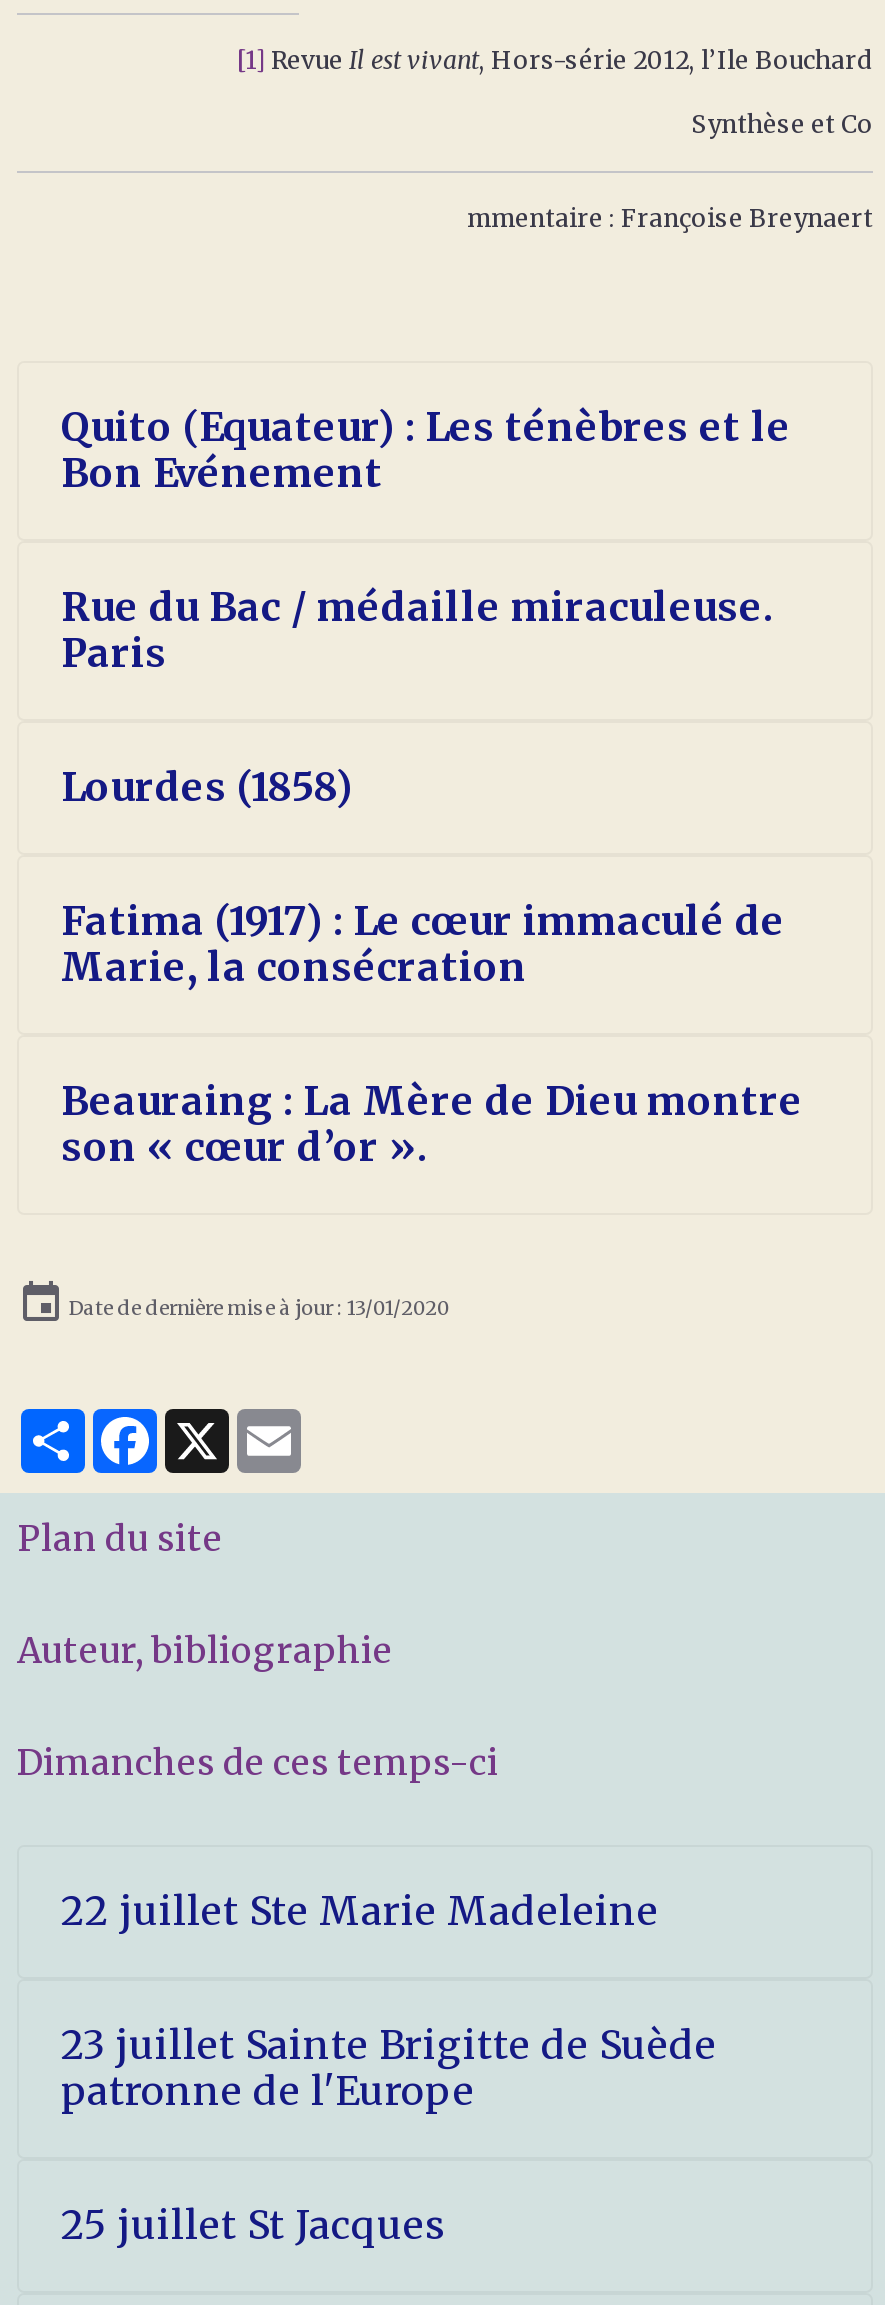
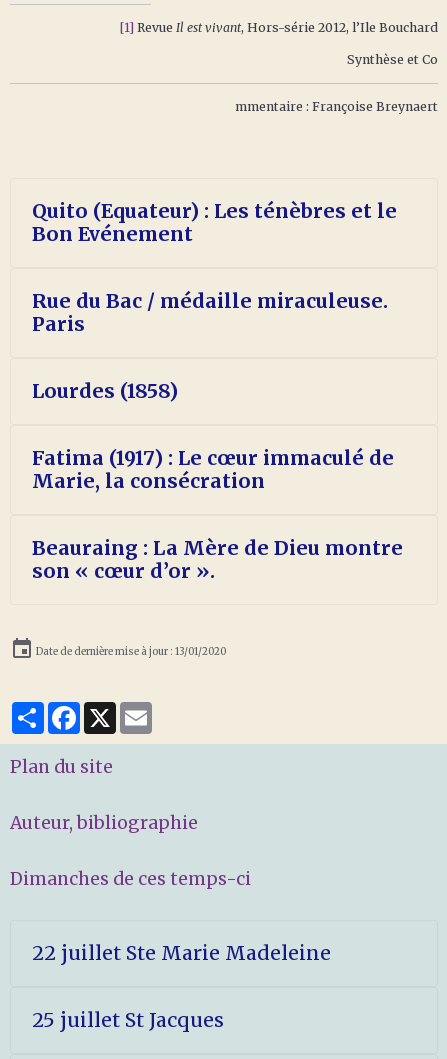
[61,2021,717,2115] 23 juillet Sainte Brigitte de Suède | patronne de l'Europe -> none

